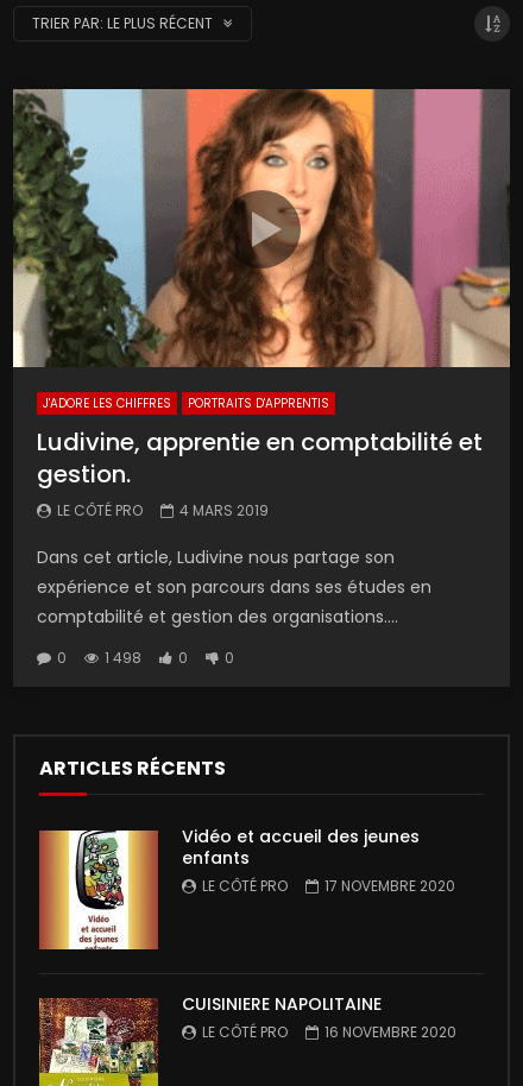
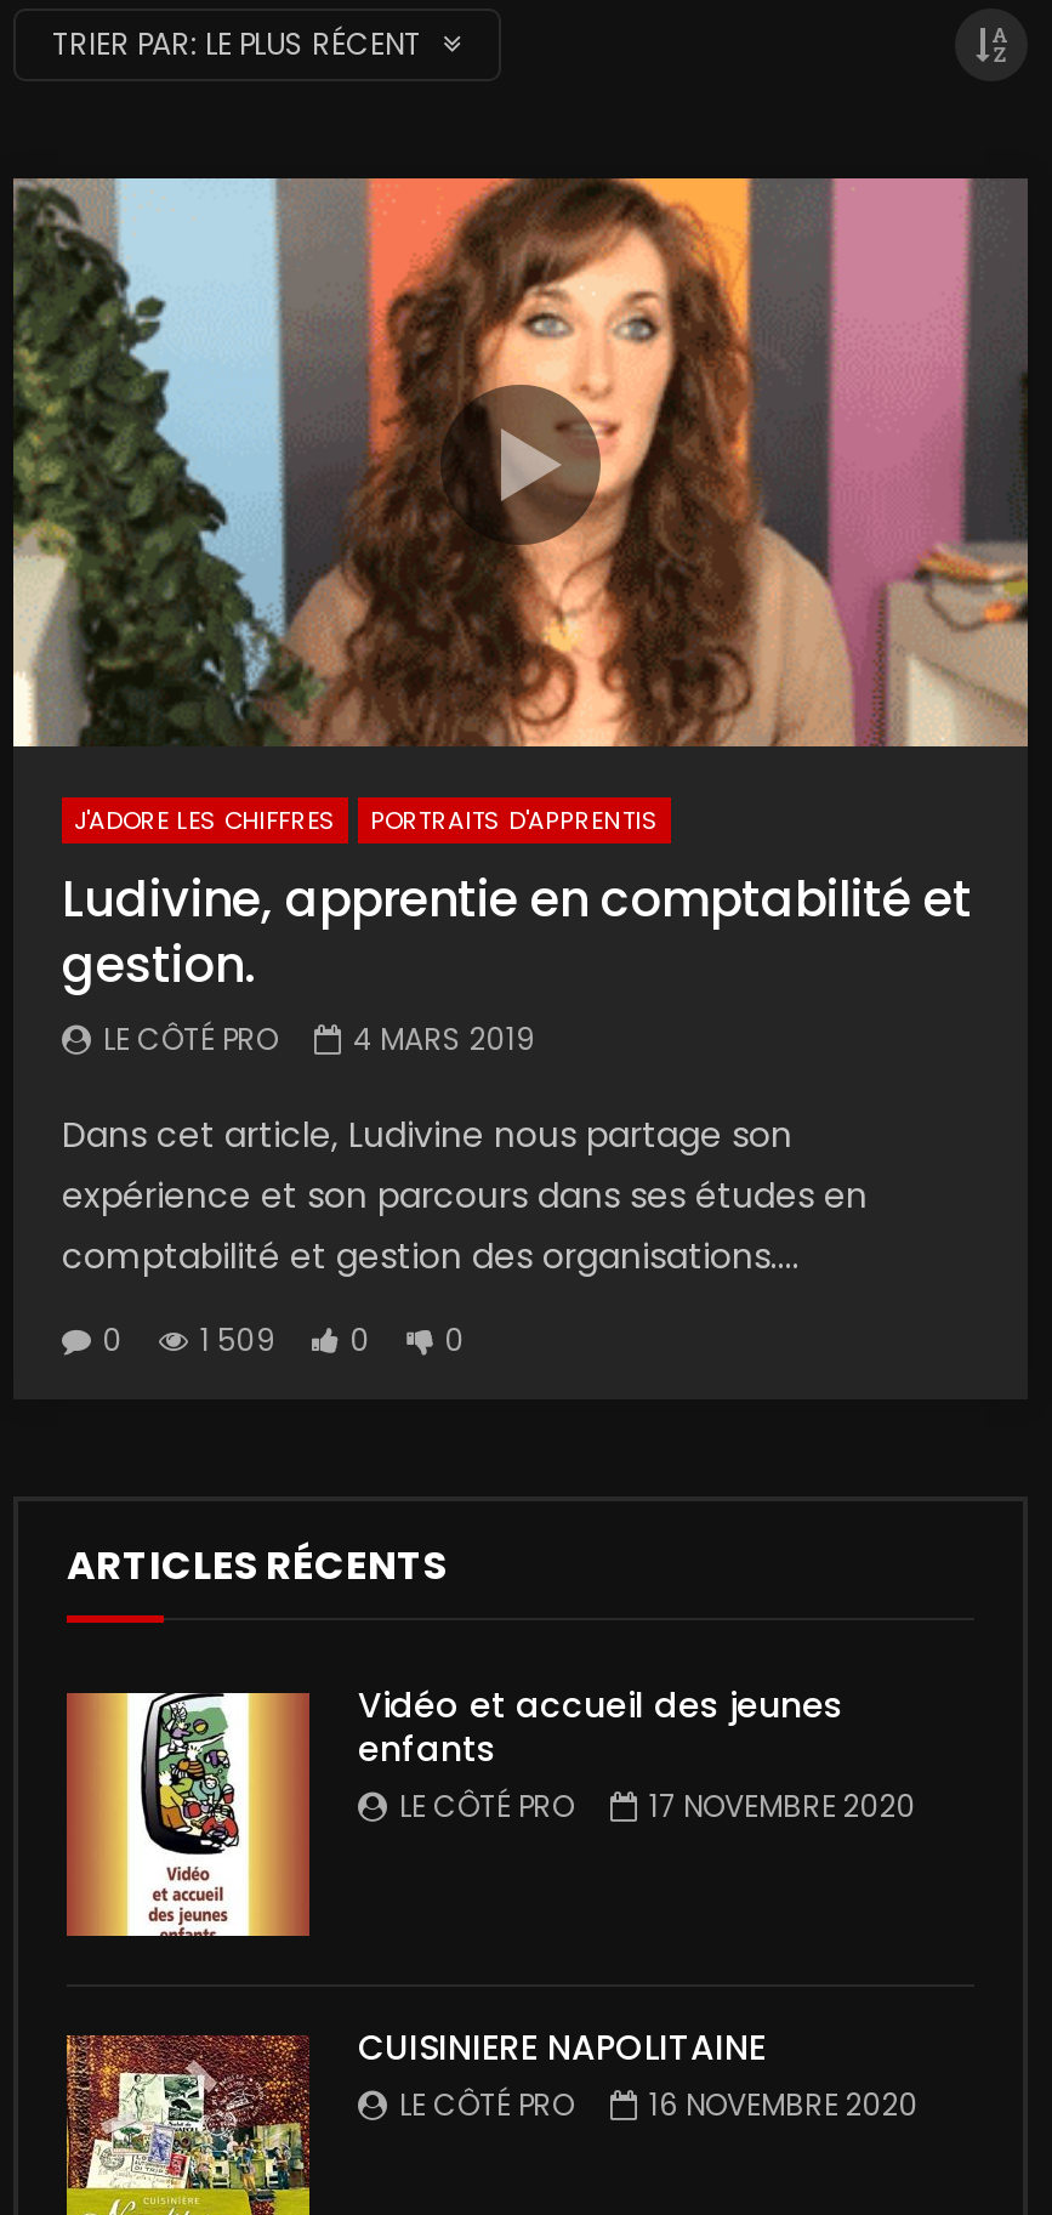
[57,648,234,668] 0 1 498 0 0 -> [103,1320,465,1361] 0 1 509 0 0

